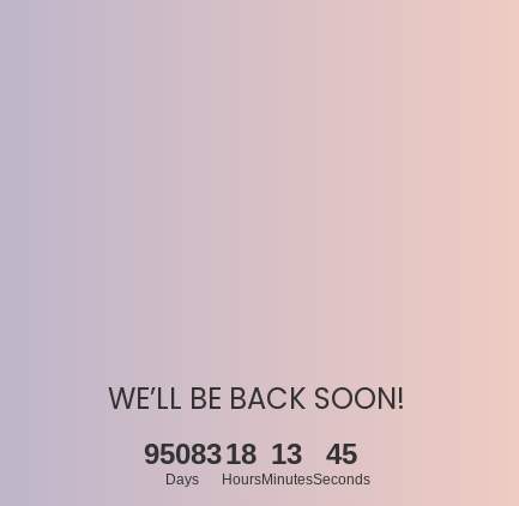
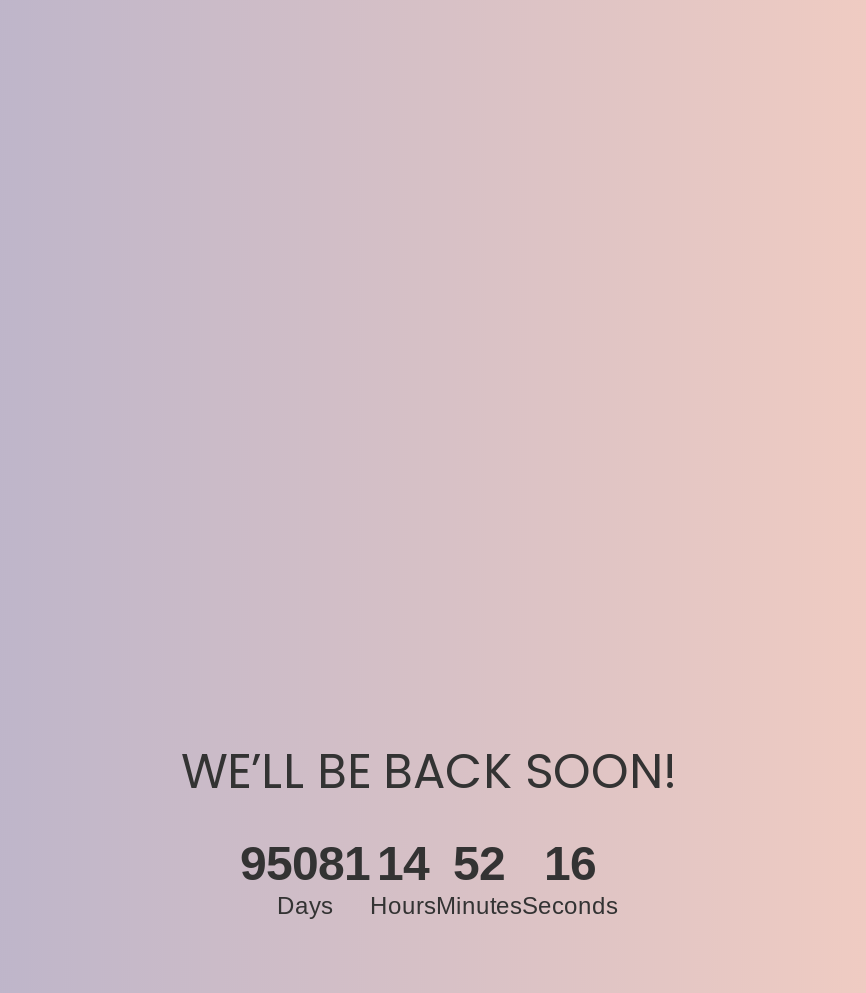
[143,438,221,470] 95083 -> [240,836,370,890] 95081
[225,438,257,470] 18 -> [377,836,429,890] 14
[271,438,302,470] 13 -> [453,836,505,890] 52
[325,438,357,470] 45 -> [544,836,596,890] 16

